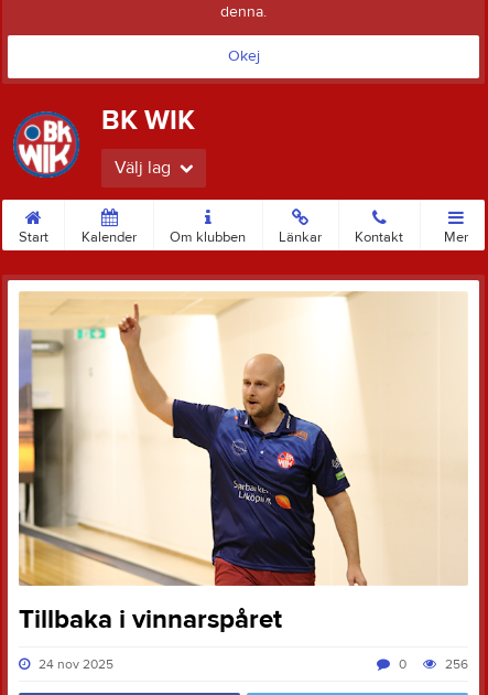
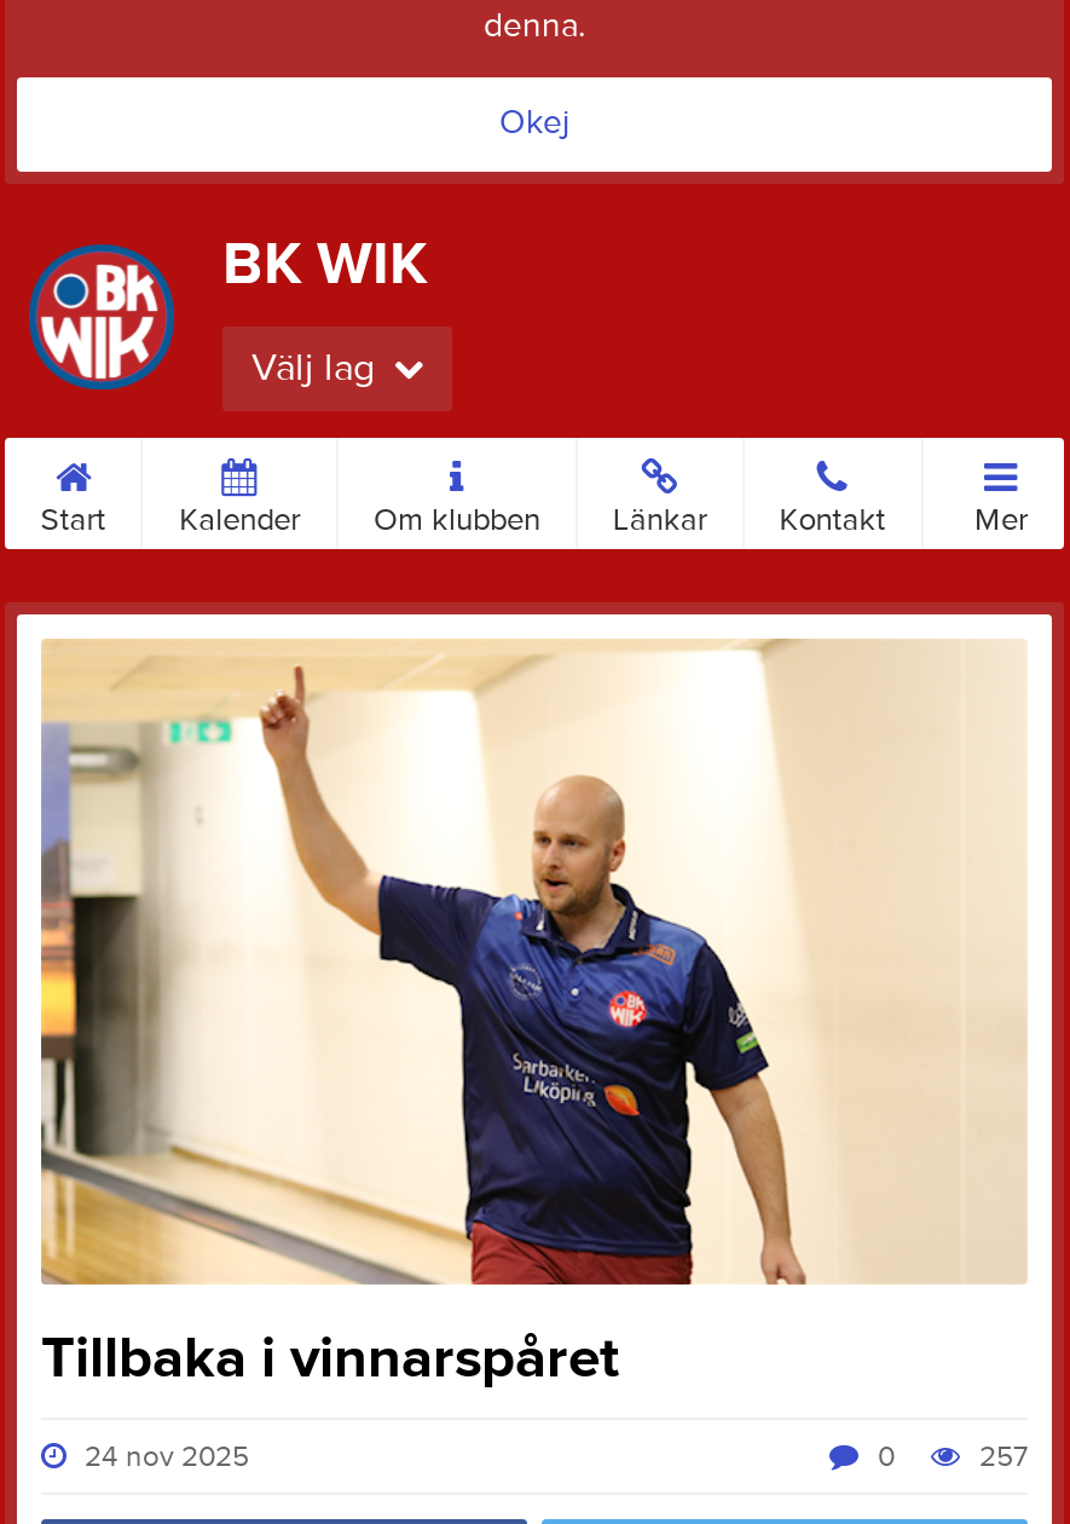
[395,655,468,672] 0 256 -> [871,1436,1028,1474] 0 257

